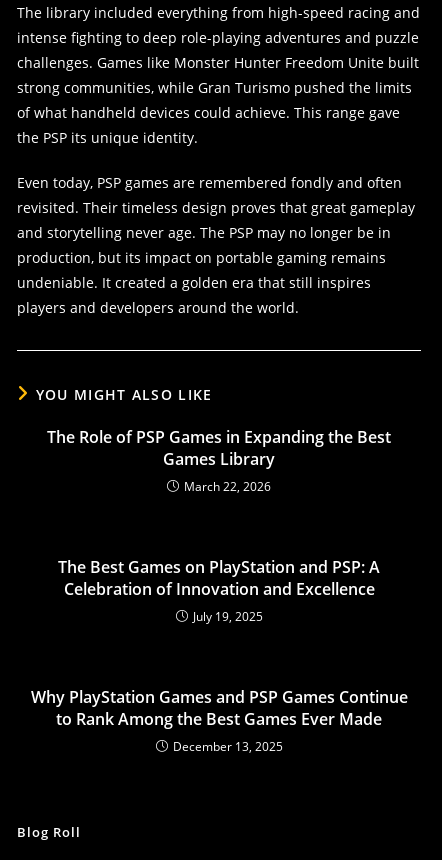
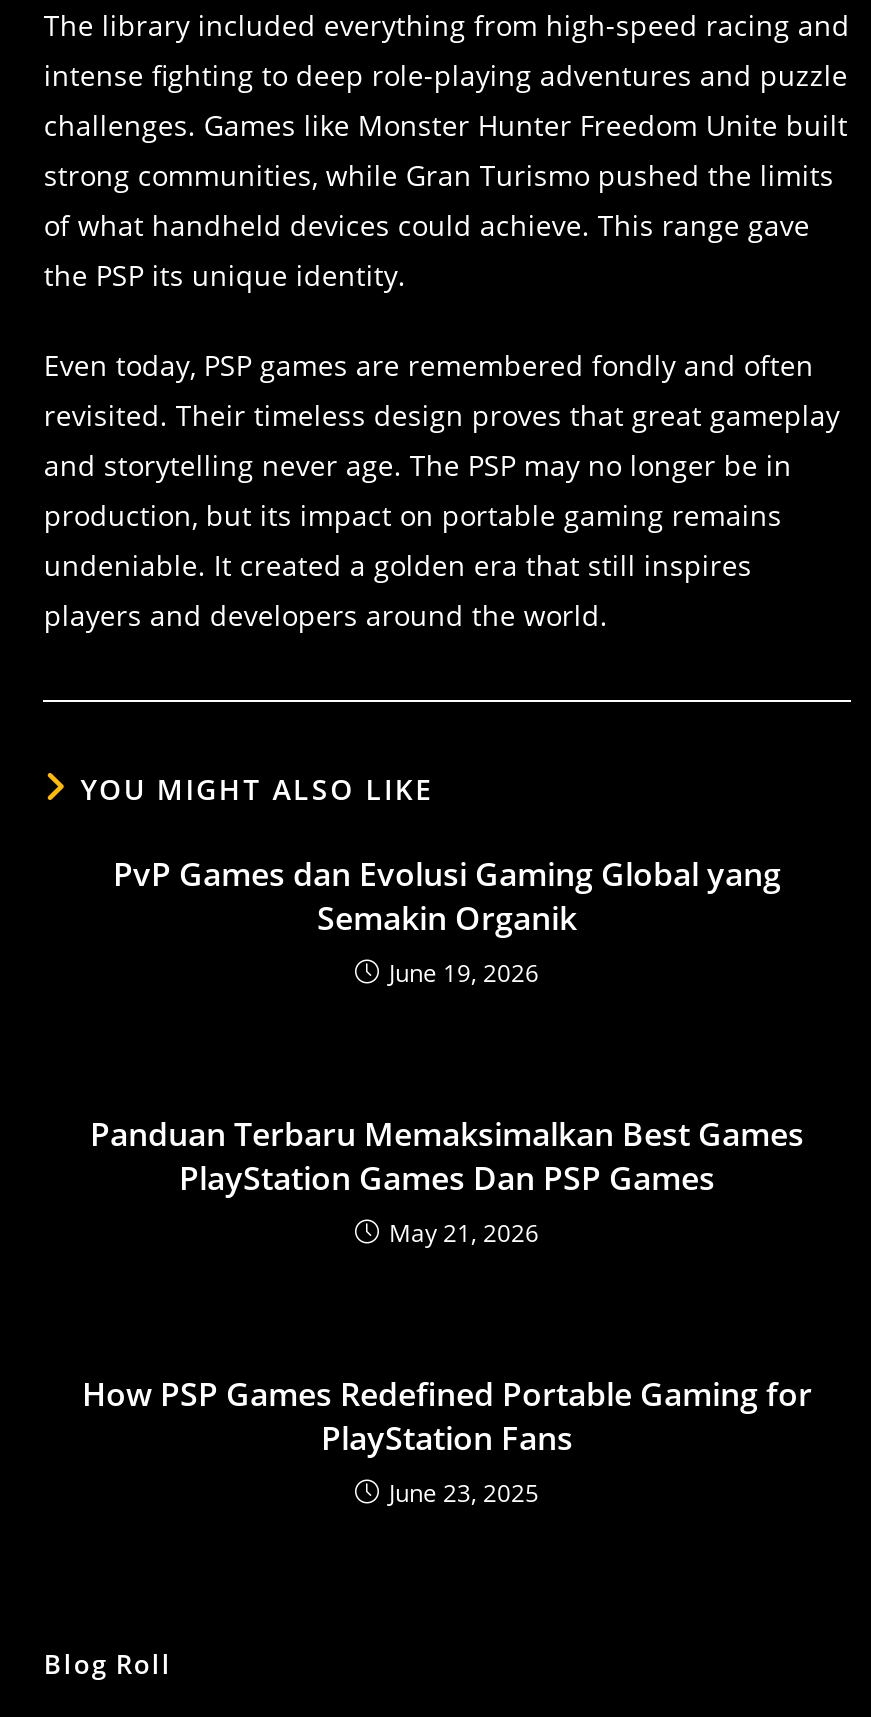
[47,426,391,495] The Role of PSP Games in Expanding the Best | Games Library | March 22, 2026 -> [113,852,781,990] PvP Games dan Evolusi Gaming Global yang | Semakin Organik | June 19, 2026
[58,556,380,625] The Best Games on PlayStation and PSP: A | Celebration of Innovation and Excellence | July 19, 2025 -> [90,1112,804,1250] Panduan Terbaru Memaksimalkan Best Games | PlayStation Games Dan PSP Games | May 21, 2026
[30,686,407,755] Why PlayStation Games and PSP Games Continue | to Rank Among the Best Games Ever Made | December 13, 2025 -> [82,1372,812,1510] How PSP Games Redefined Portable Gaming for | PlayStation Fans | June 23, 2025

